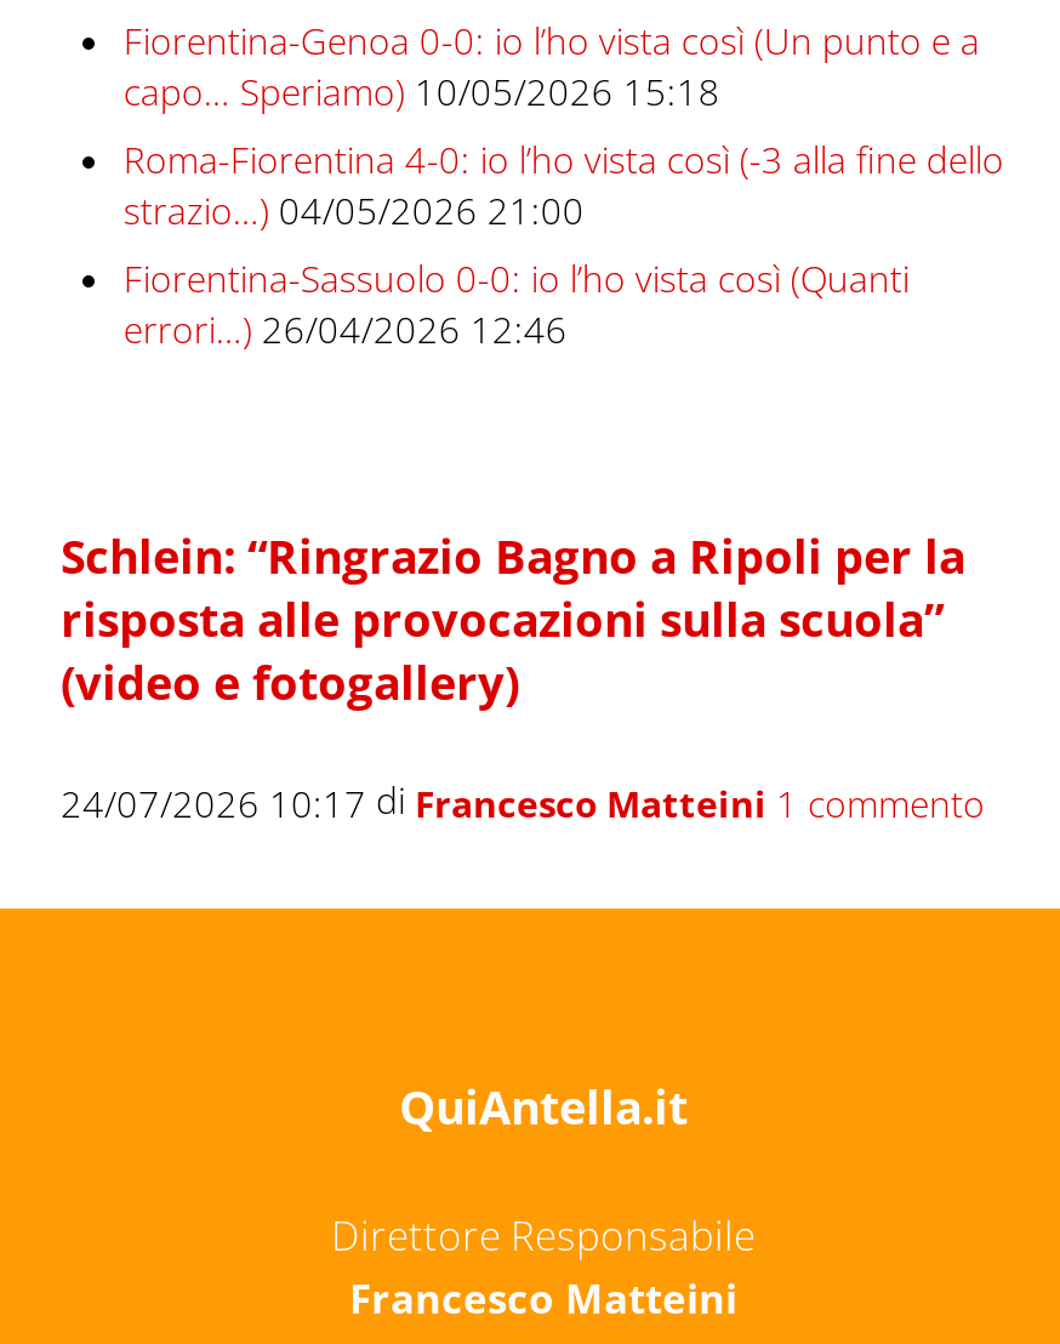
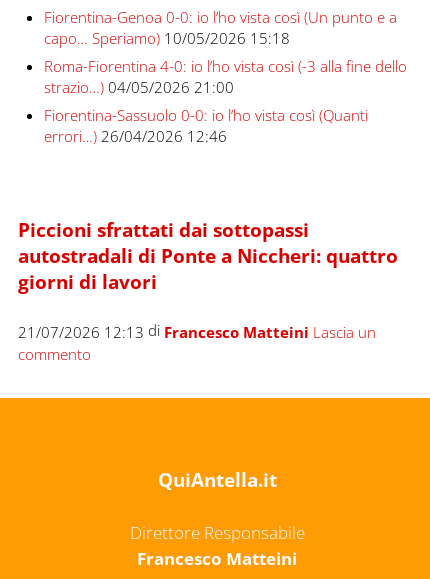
[61,524,965,711] Schlein: “Ringrazio Bagno a Ripoli per la | risposta alle provocazioni sulla scuola” | (video e fotogallery) -> [18,217,398,294] Piccioni sfrattati dai sottopassi | autostradali di Ponte a Niccheri: quattro | giorni di lavori
[61,774,985,826] 24/07/2026 10:17 di Francesco Matteini 1 commento -> [18,320,376,364] 21/07/2026 12:13 di Francesco Matteini Lascia un | commento

